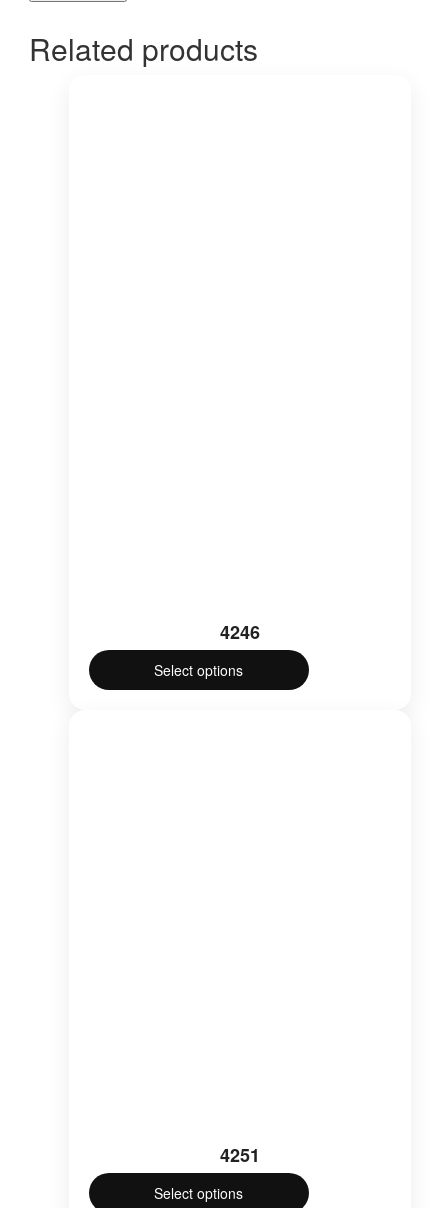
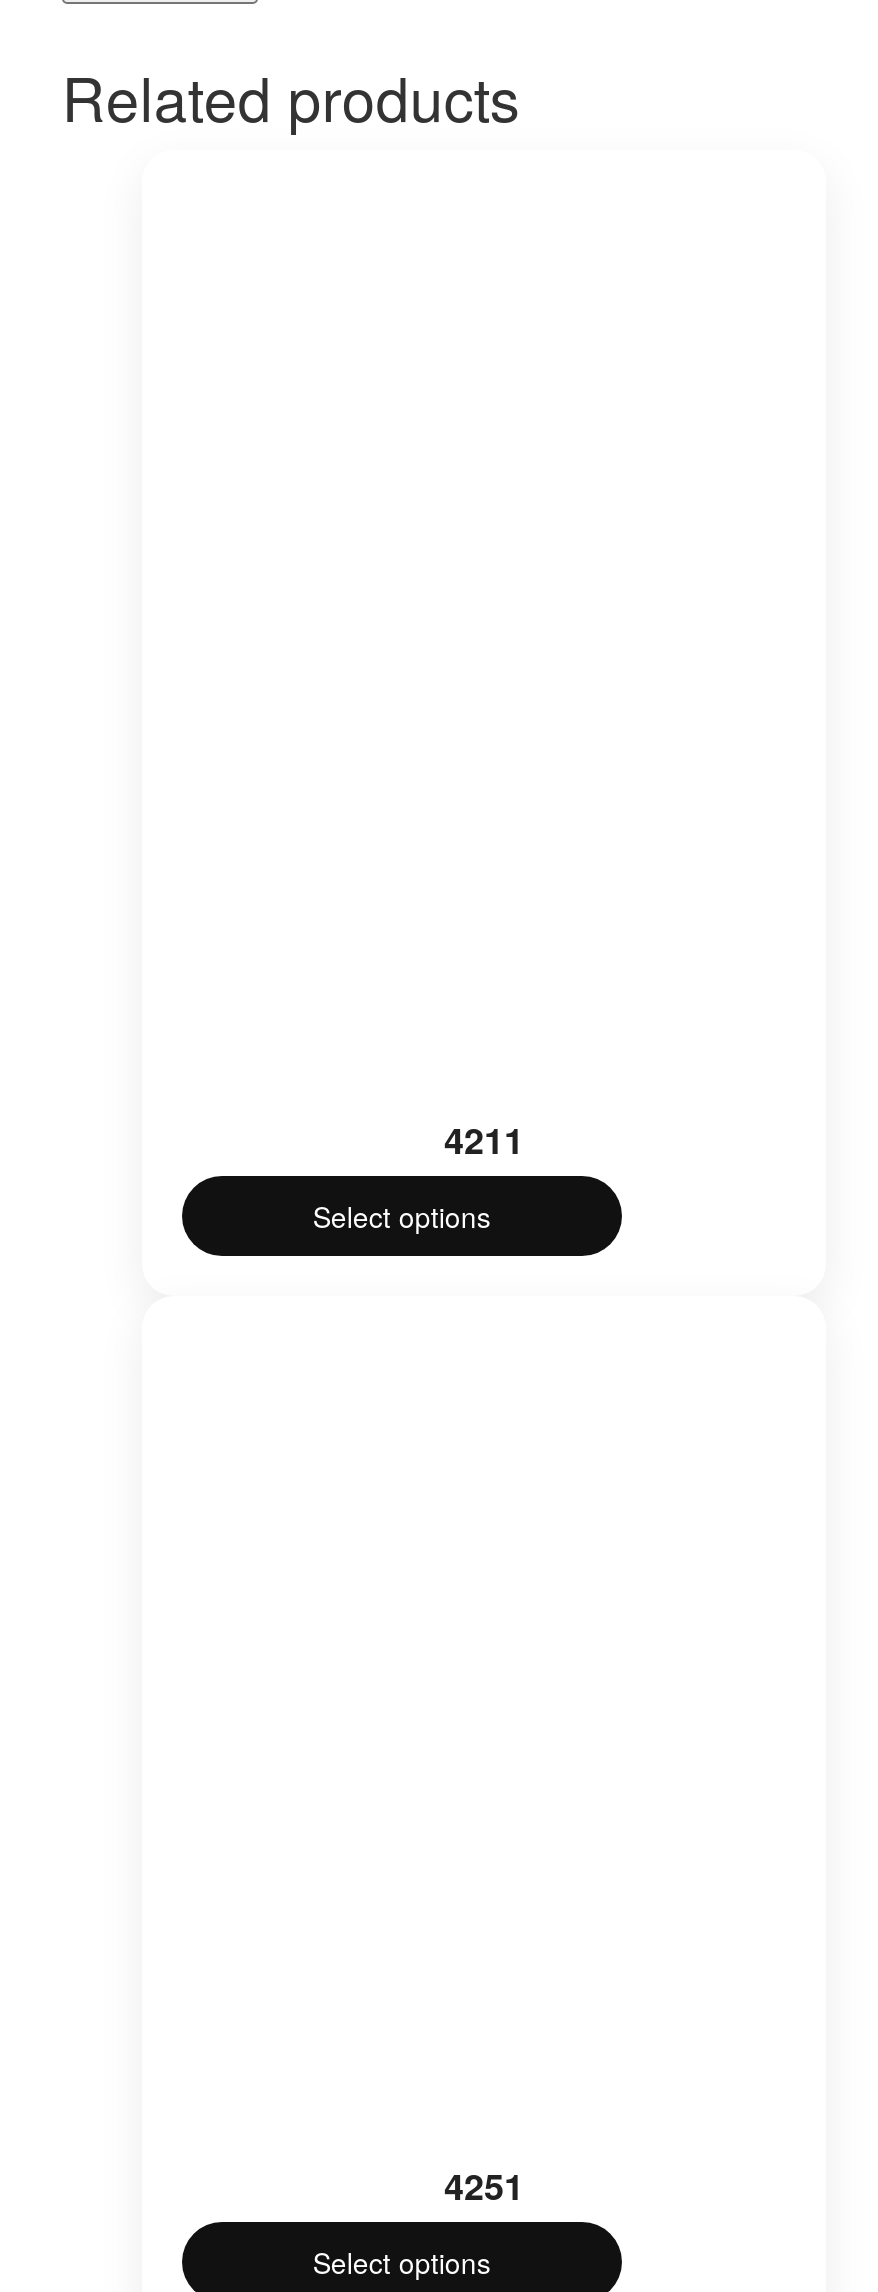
[220,619,260,645] 4246 -> [444,1113,524,1165] 4211

